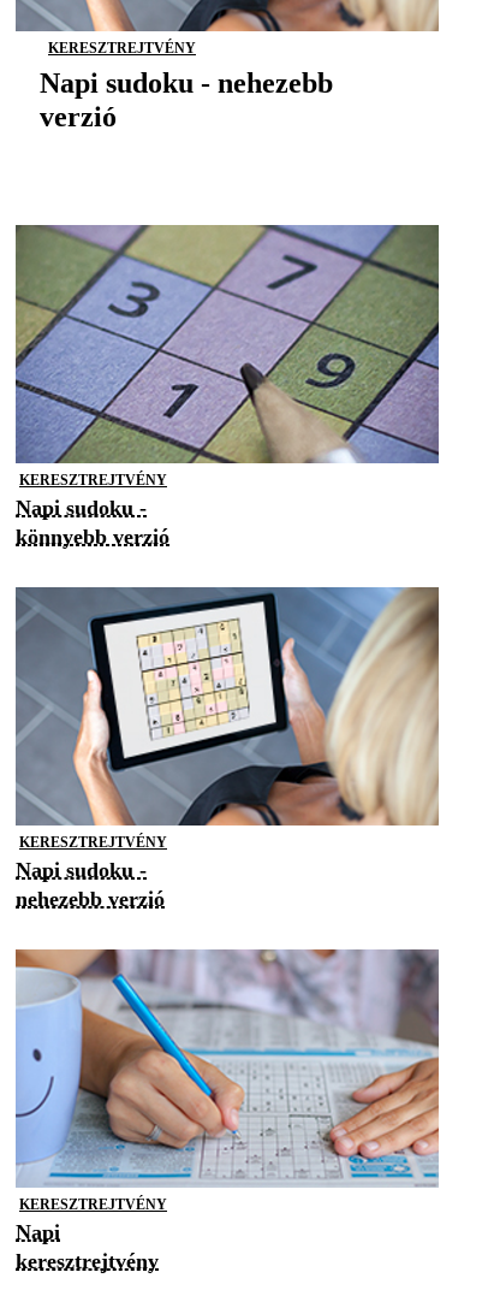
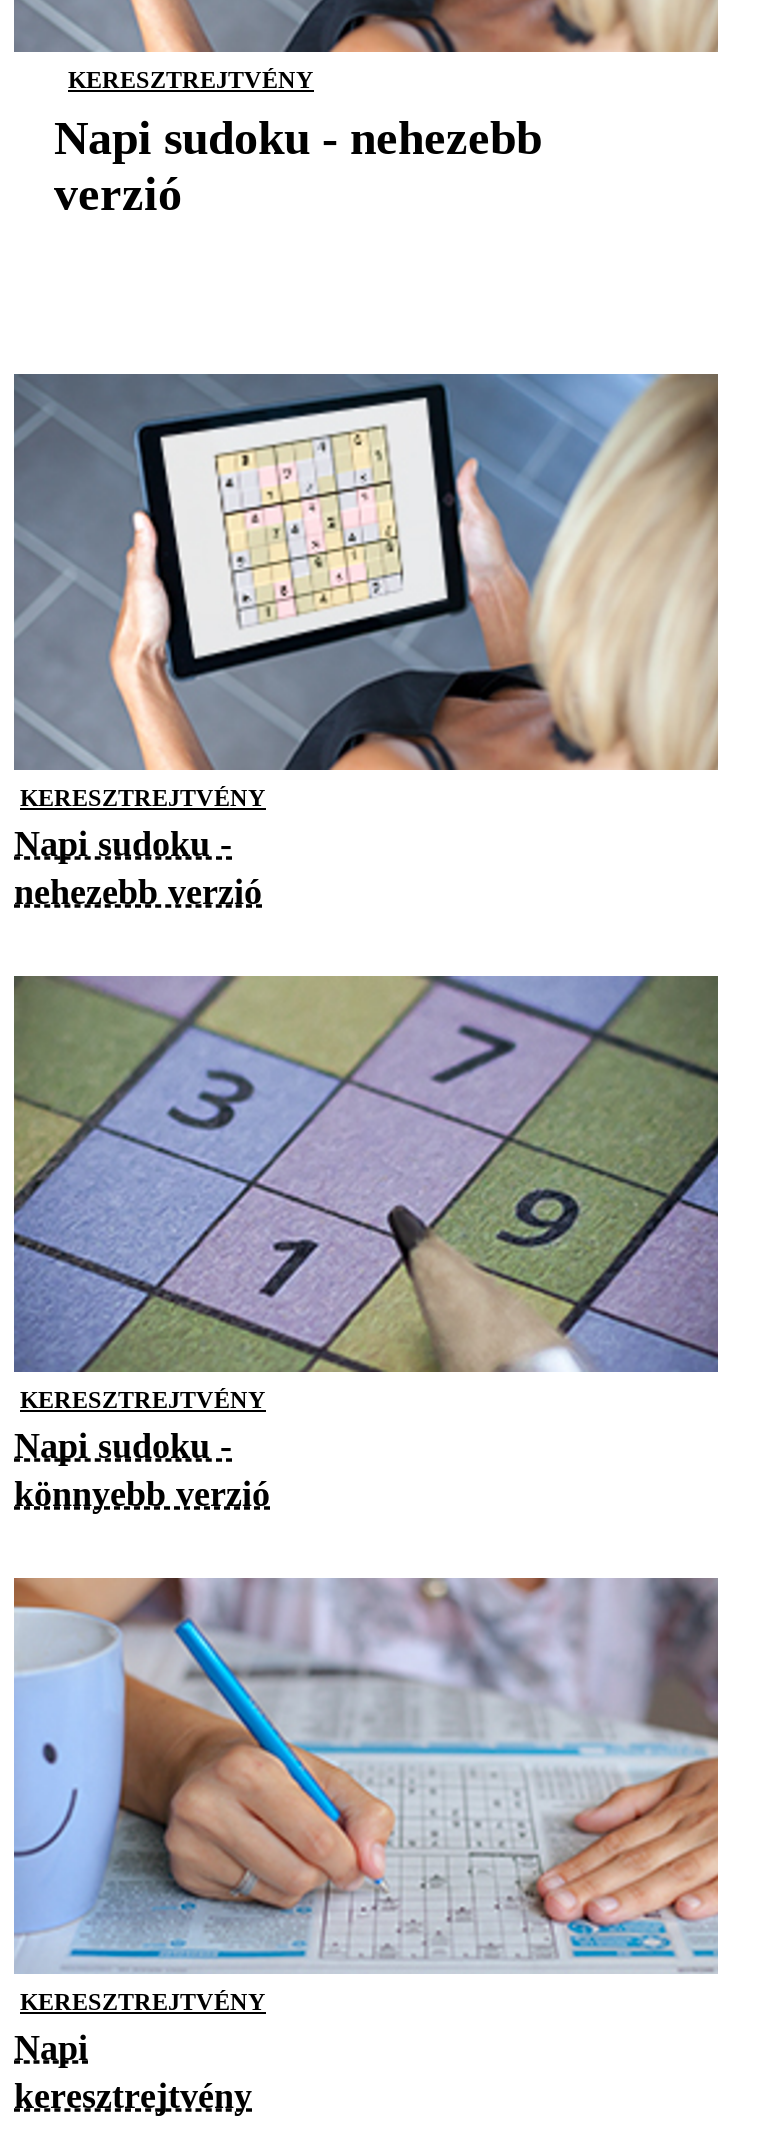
moved [16,224,440,464] -> [14,974,720,1374]: [image]
moved [16,525,169,549] -> [14,1474,270,1514]: könnyebb verzió
moved [16,587,439,827] -> [14,374,718,772]: [image]
moved [16,887,165,911] -> [14,872,262,912]: nehezebb verzió

